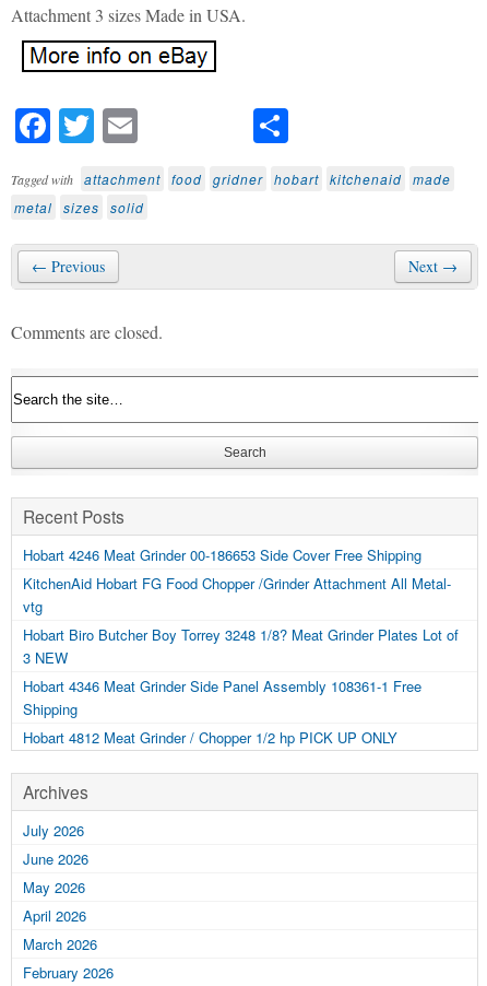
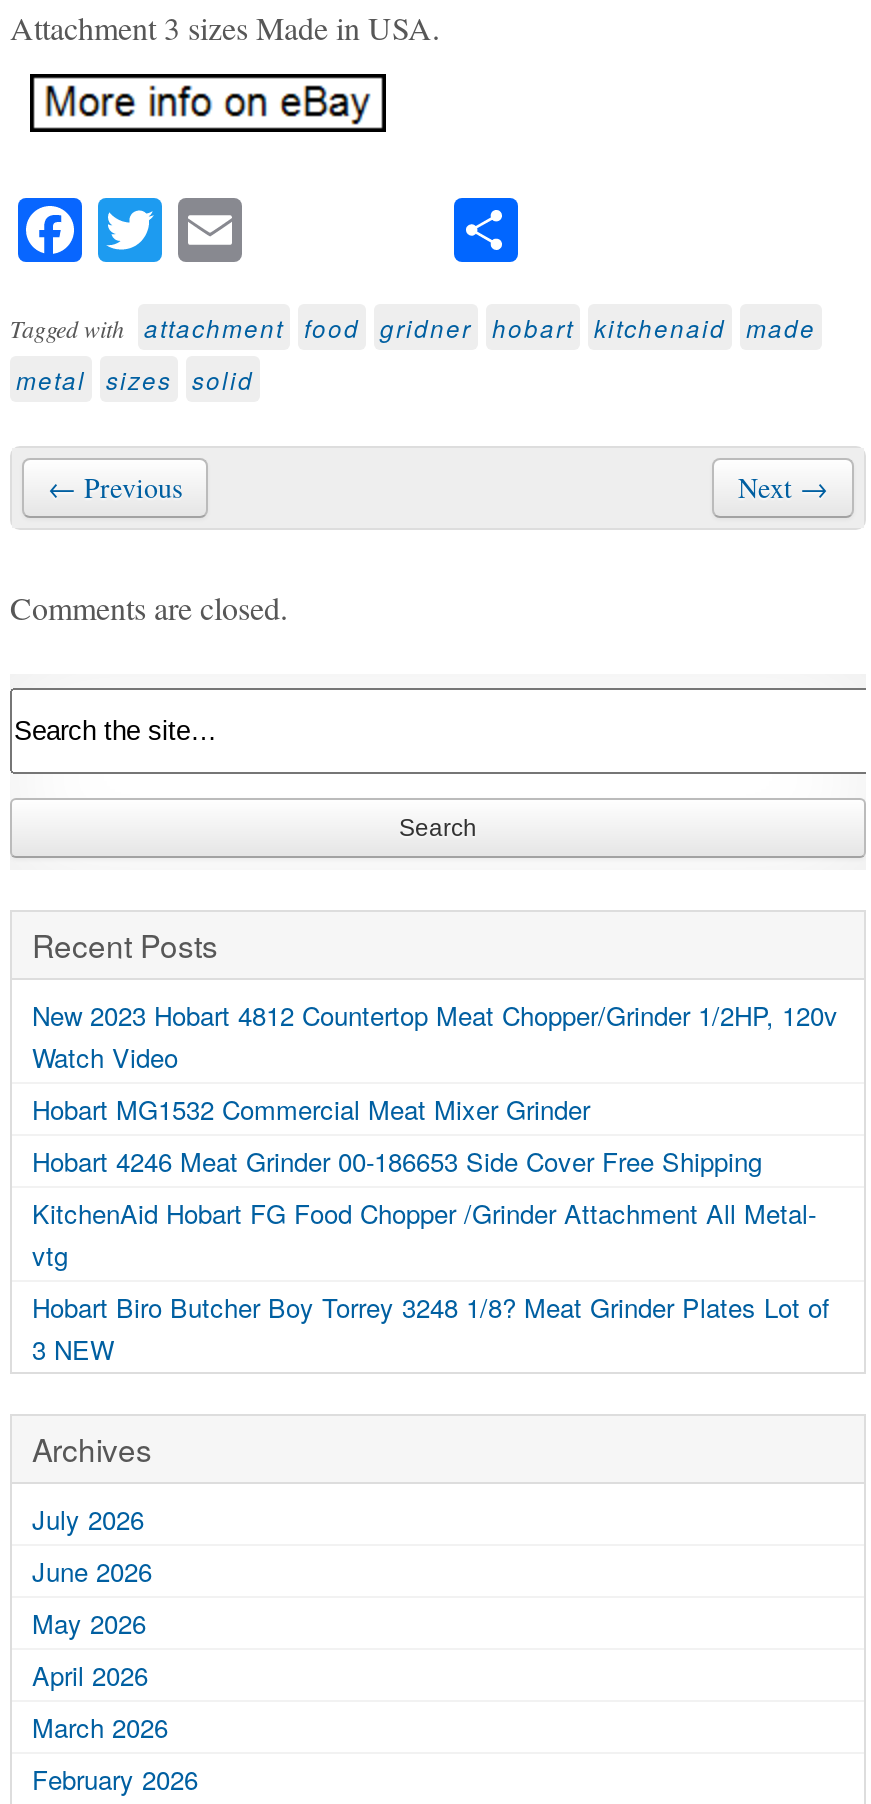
none -> [32,996,838,1128] New 2023 Hobart 4812 Countertop Meat Chopper/Grinder 1/2HP, 120v | Watch Video | Hobart MG1532 Commercial Meat Mixer Grinder
moved [23,544,459,668] -> [32,1142,830,1367]: Hobart 4246 Meat Grinder 00-186653 Side Cover Free Shipping | KitchenAid Hobart FG Food Chopper /Grinder Attachment All Metal- | vtg | Hobart Biro Butcher Boy Torrey 3248 1/8? Meat Grinder Plates Lot of | 3 NEW
[23,675,421,747] Hobart 4346 Meat Grinder Side Panel Assembly 108361-1 Free | Shipping | Hobart 4812 Meat Grinder / Chopper 1/2 hp PICK UP ONLY -> none

